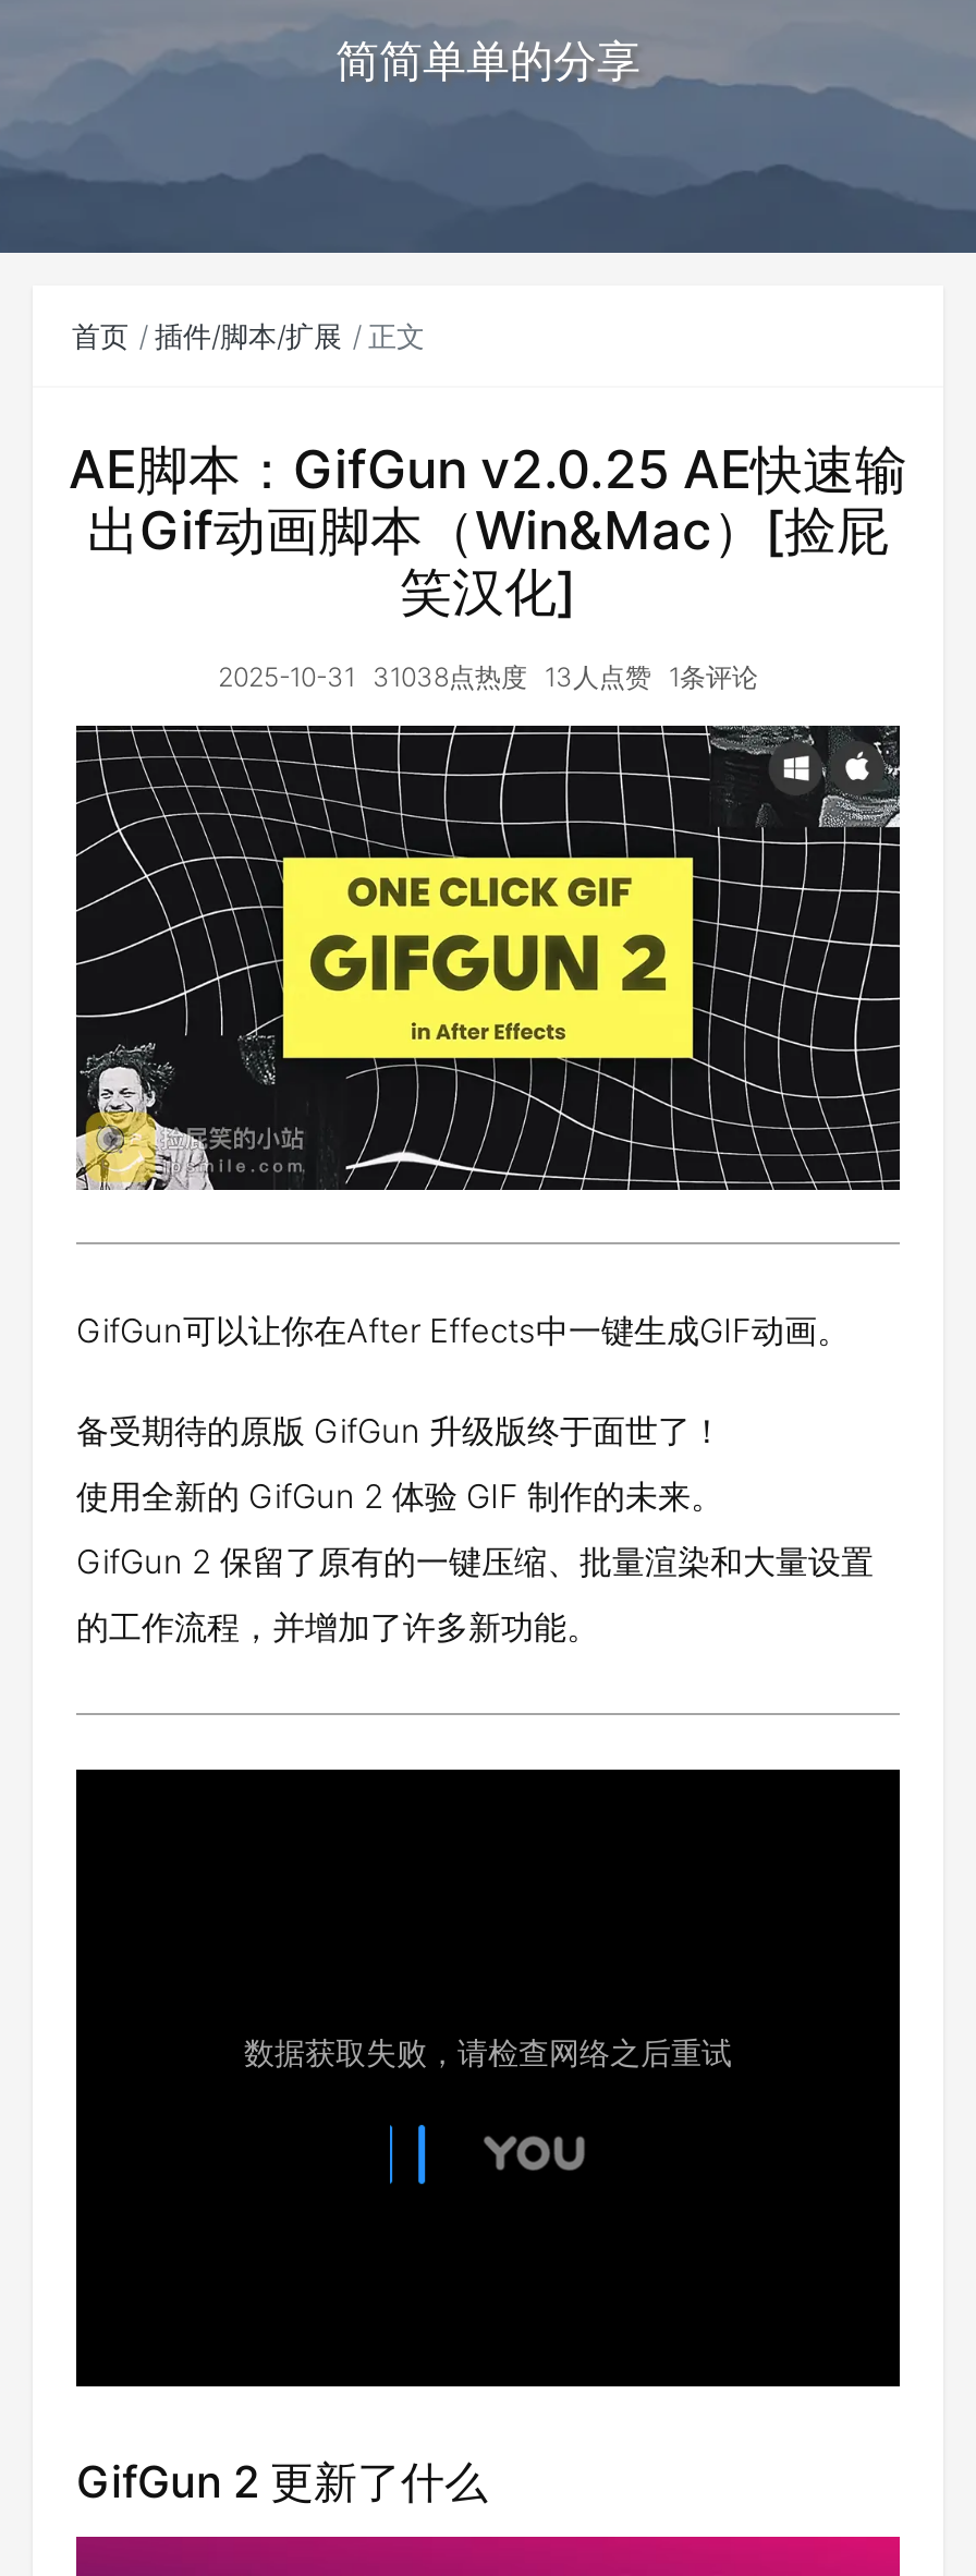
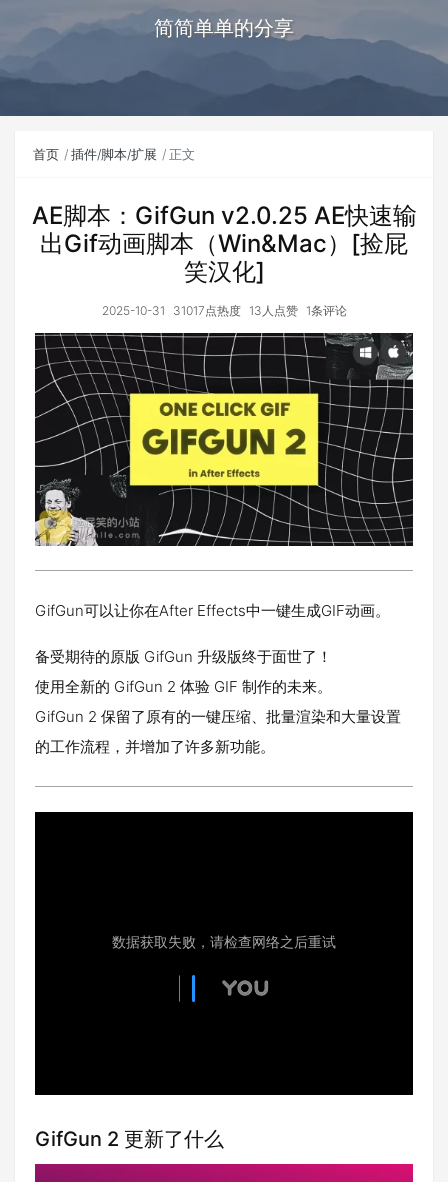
[218,660,758,693] 2025-10-31 31038点热度 13人点赞 1条评论 -> [101,303,346,318] 2025-10-31 31017点热度 13人点赞 1条评论

